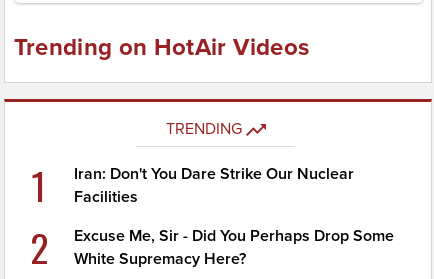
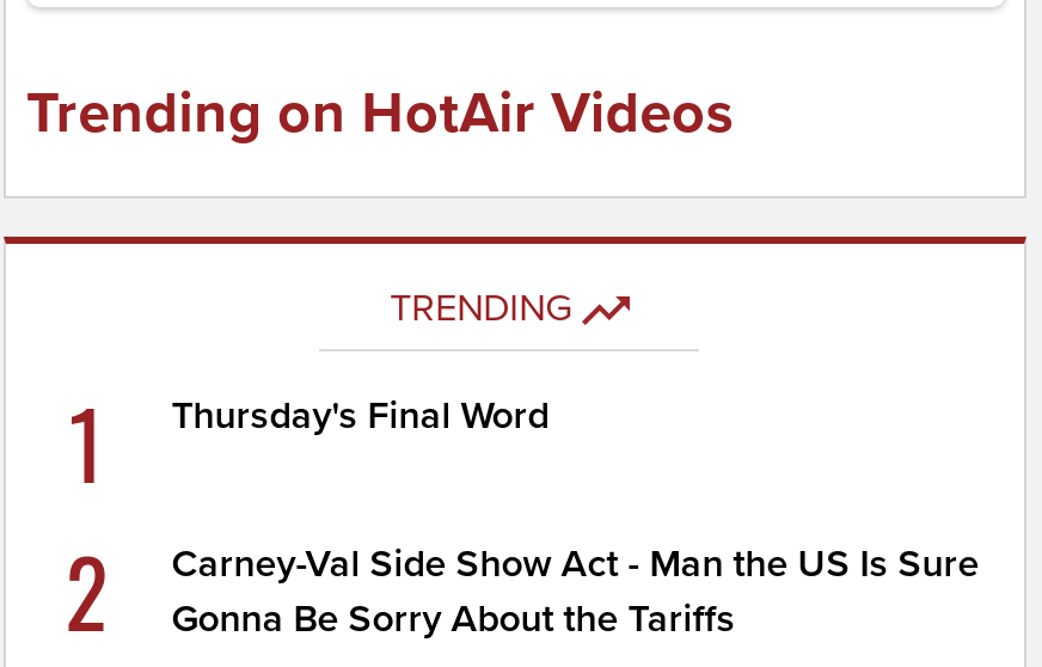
[74,164,354,207] Iran: Don't You Dare Strike Our Nuclear | Facilities -> [171,392,549,439] Thursday's Final Word
[74,226,394,269] Excuse Me, Sir - Did You Perhaps Drop Some | White Supremacy Here? -> [171,540,979,643] Carney-Val Side Show Act - Man the US Is Sure | Gonna Be Sorry About the Tariffs

